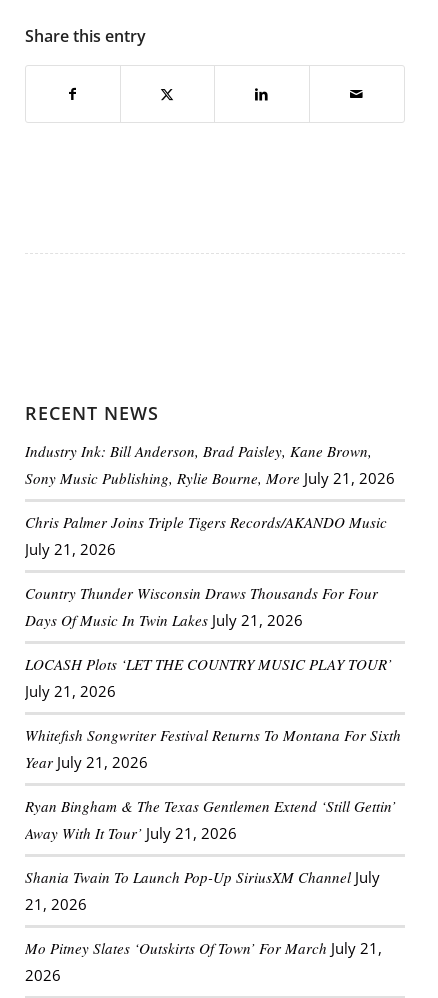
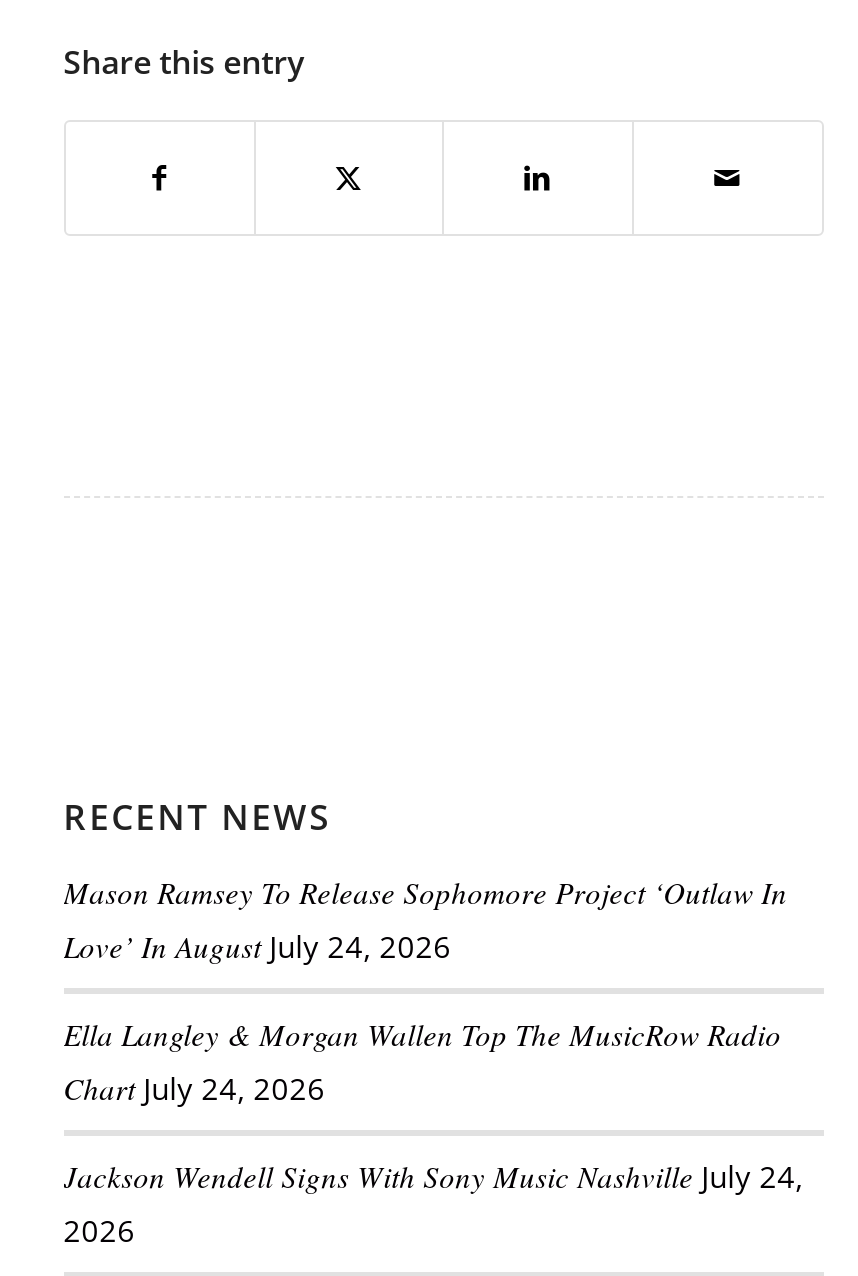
[25,441,401,958] Industry Ink: Bill Anderson, Brad Paisley, Kane Brown, | Sony Music Publishing, Rylie Bourne, More July 21, 2026 | Chris Palmer Joins Triple Tigers Records/AKANDO Music | July 21, 2026 | Country Thunder Wisconsin Draws Thousands For Four | Days Of Music In Twin Lakes July 21, 2026 | LOCASH Plots ‘LET THE COUNTRY MUSIC PLAY TOUR’ | July 21, 2026 | Whitefish Songwriter Festival Returns To Montana For Sixth | Year July 21, 2026 | Ryan Bingham & The Texas Gentlemen Extend ‘Still Gettin’ | Away With It Tour’ July 21, 2026 | Shania Twain To Launch Pop-Up SiriusXM Channel July | 21, 2026 | Mo Pitney Slates ‘Outskirts Of Town’ For March July 21, -> [63,873,803,1197] Mason Ramsey To Release Sophomore Project ‘Outlaw In | Love’ In August July 24, 2026 | Ella Langley & Morgan Wallen Top The MusicRow Radio | Chart July 24, 2026 | Jackson Wendell Signs With Sony Music Nashville July 24,

